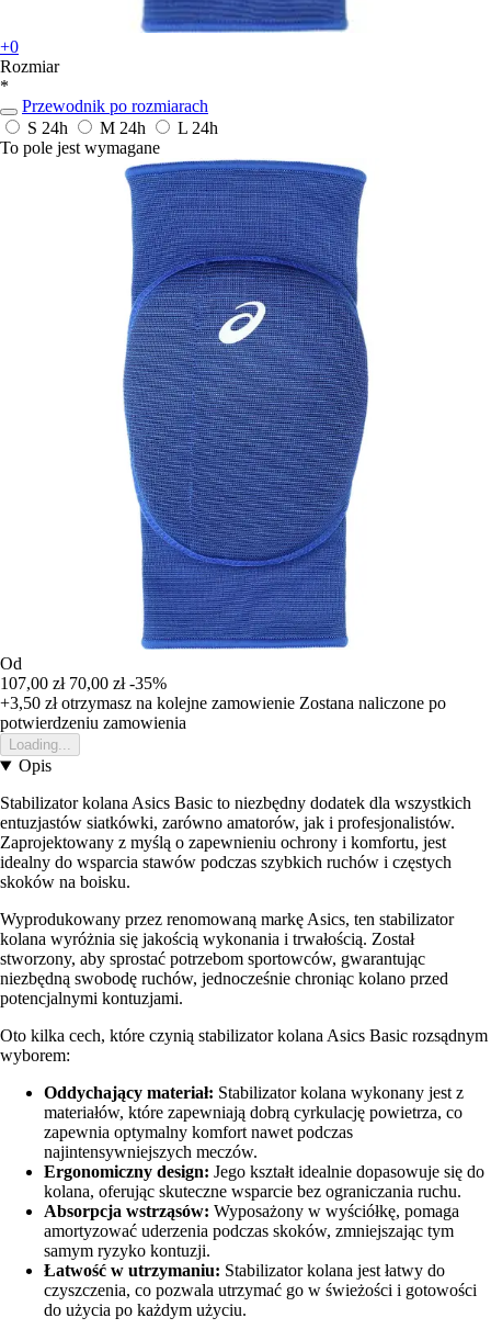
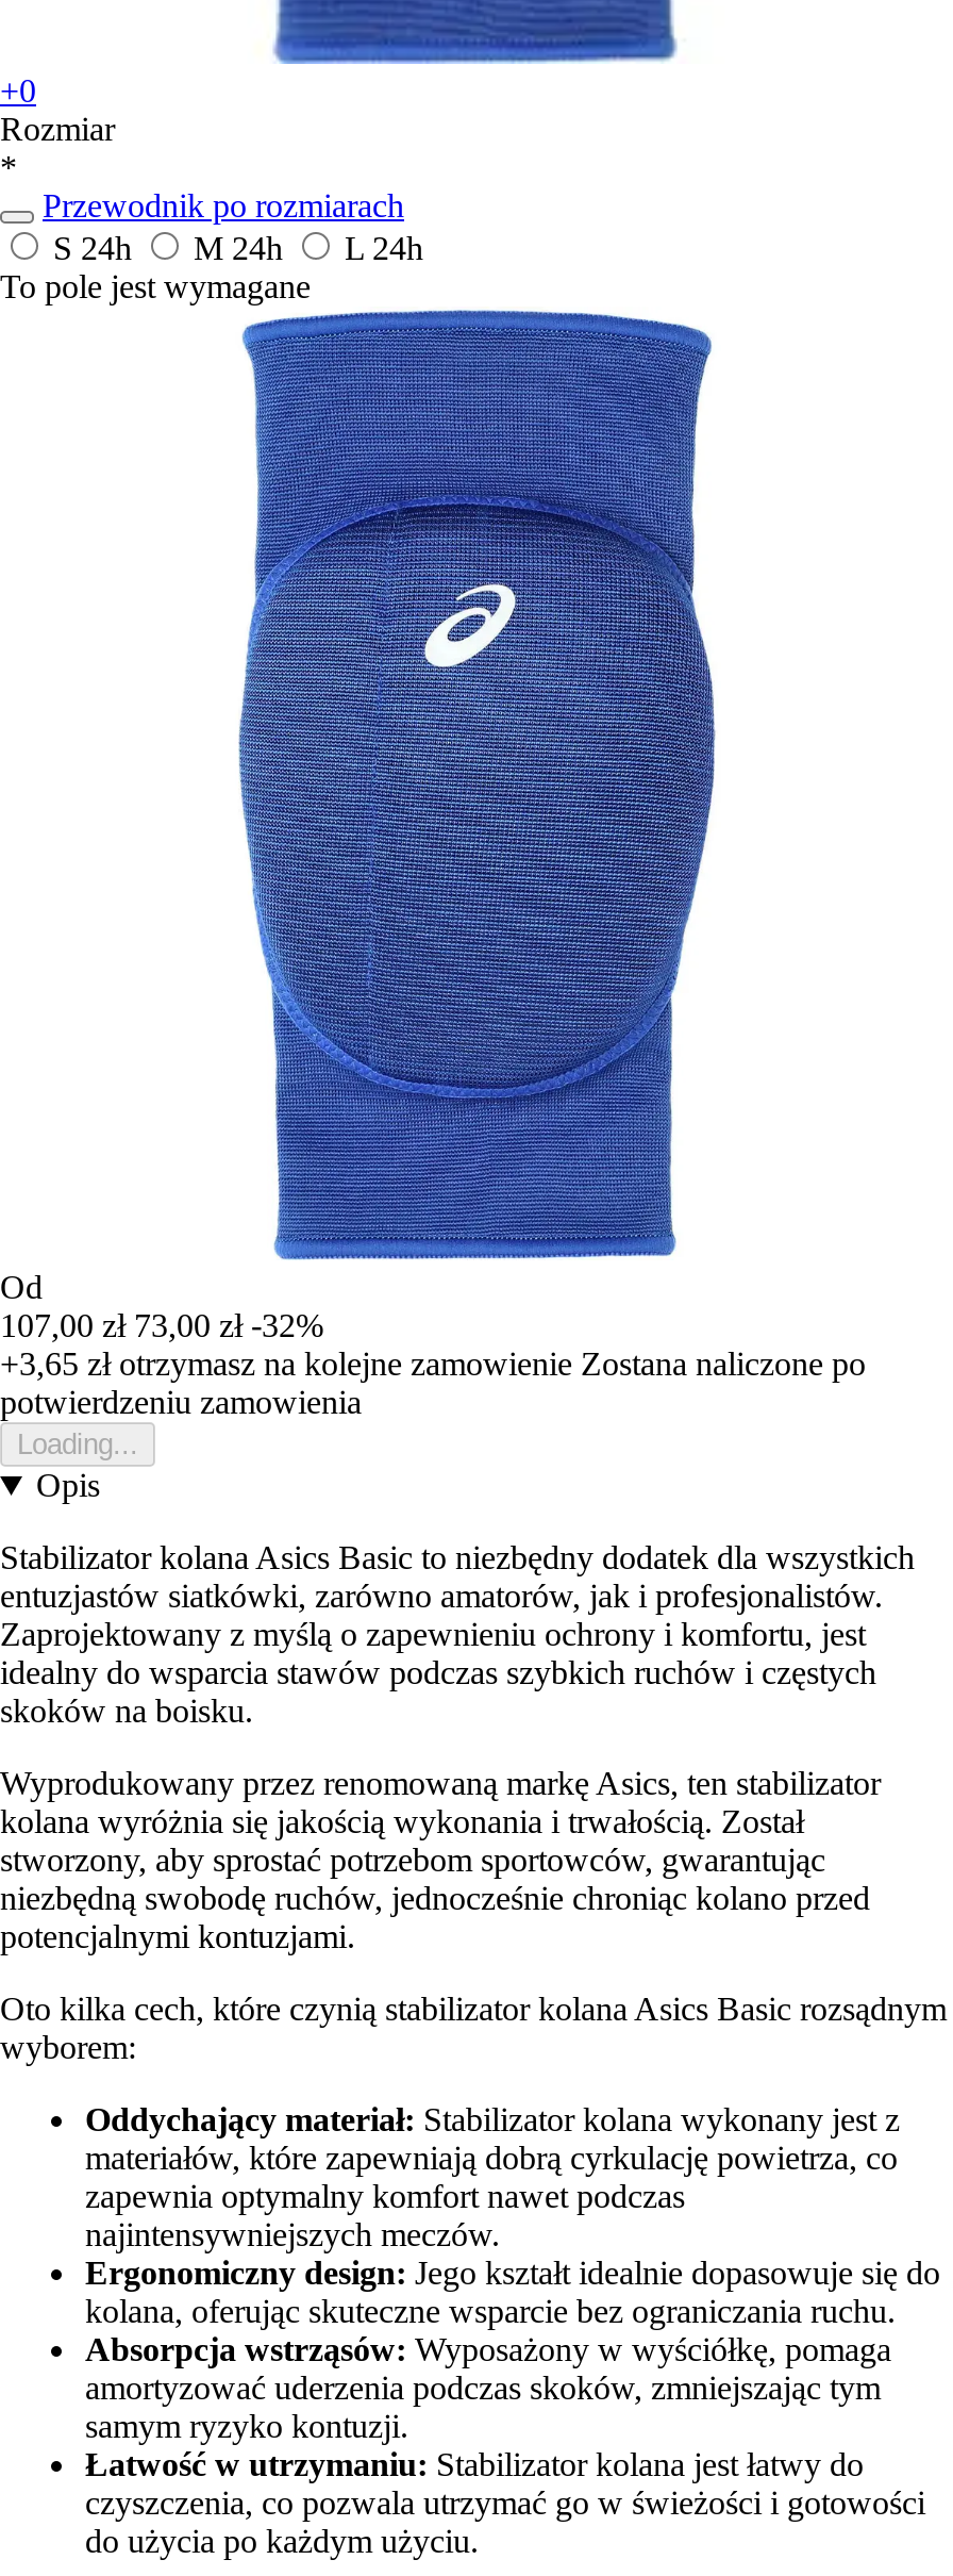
[0,674,167,693] 107,00 zł 70,00 zł -35% -> [0,1308,323,1344] 107,00 zł 73,00 zł -32%
[0,694,446,712] +3,50 zł otrzymasz na kolejne zamowienie Zostana naliczone po -> [0,1346,866,1382] +3,65 zł otrzymasz na kolejne zamowienie Zostana naliczone po

